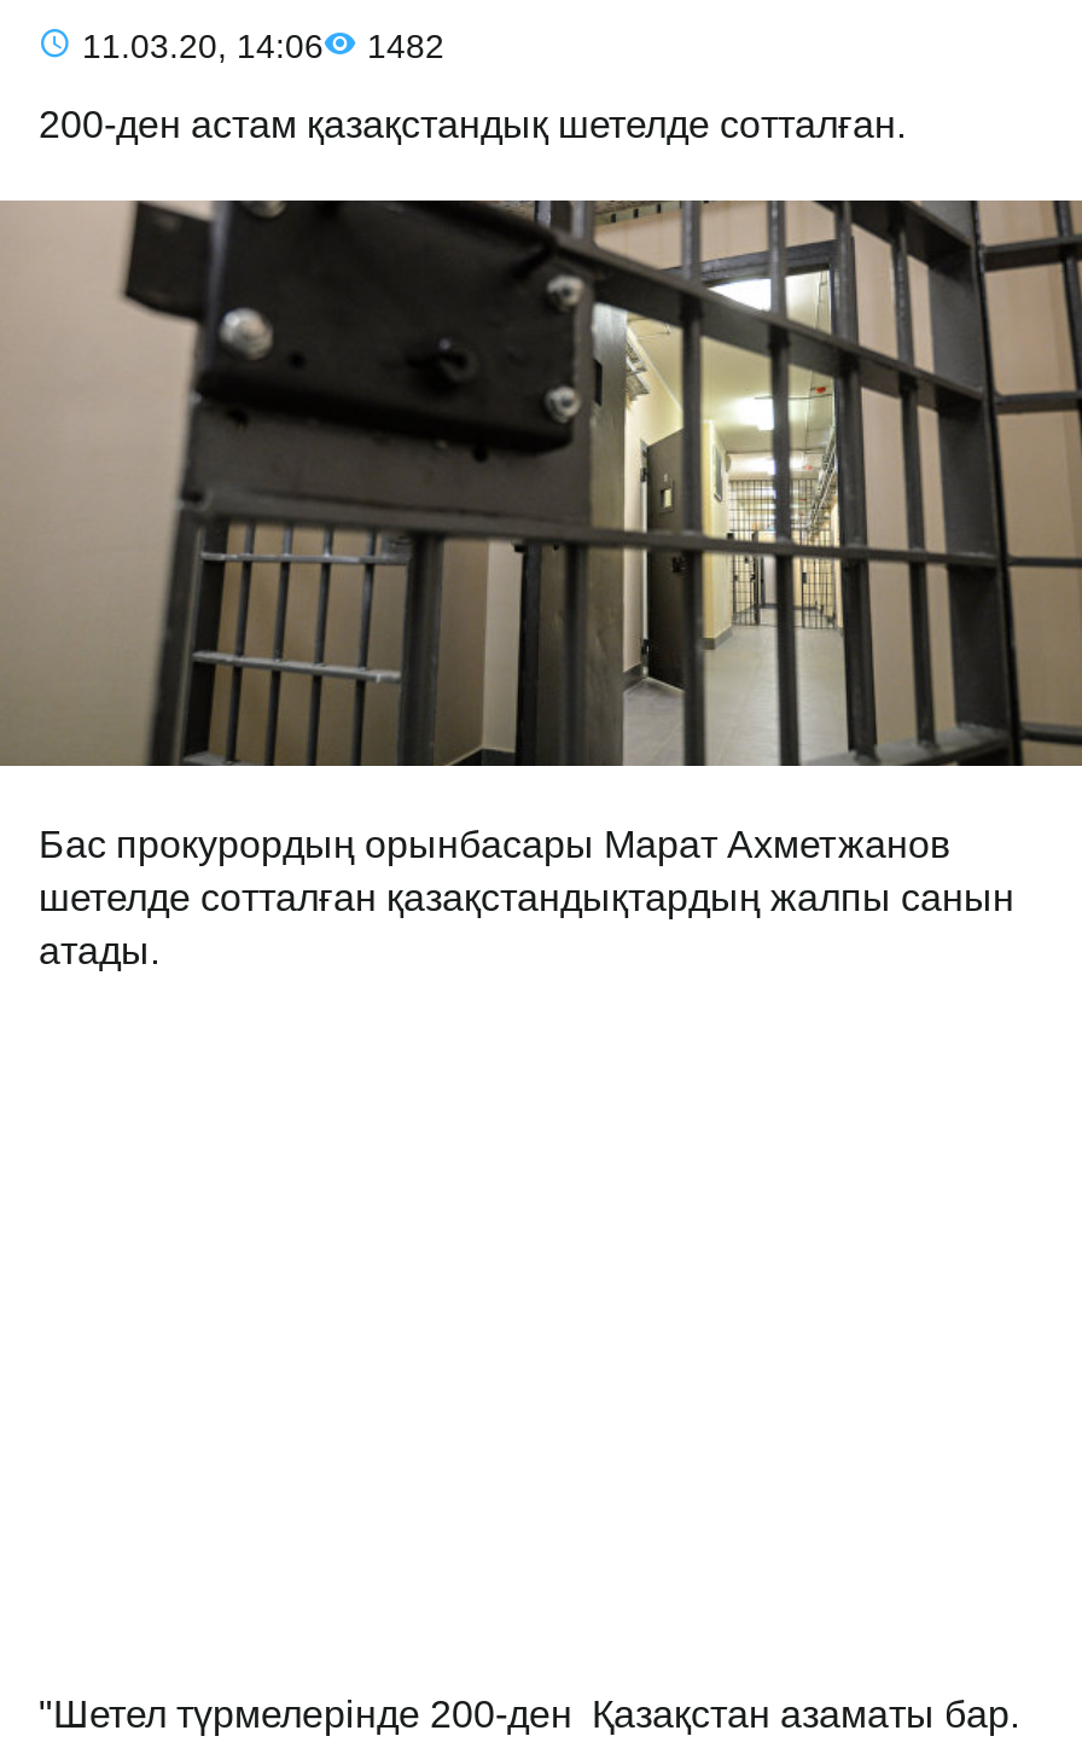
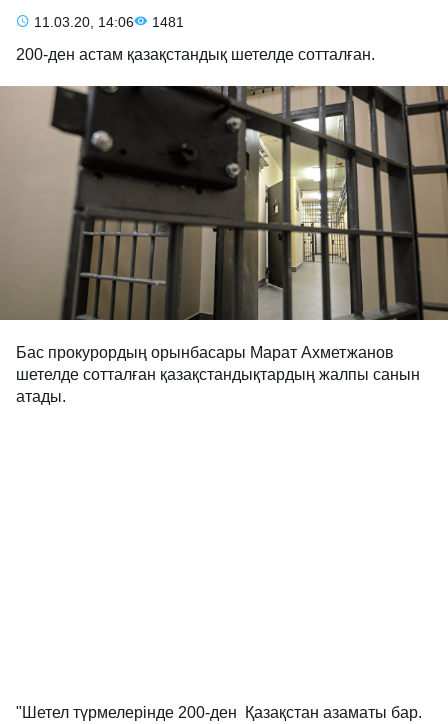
[82,27,444,65] 11.03.20, 14:06 1482 -> [34,14,184,30] 11.03.20, 14:06 1481

